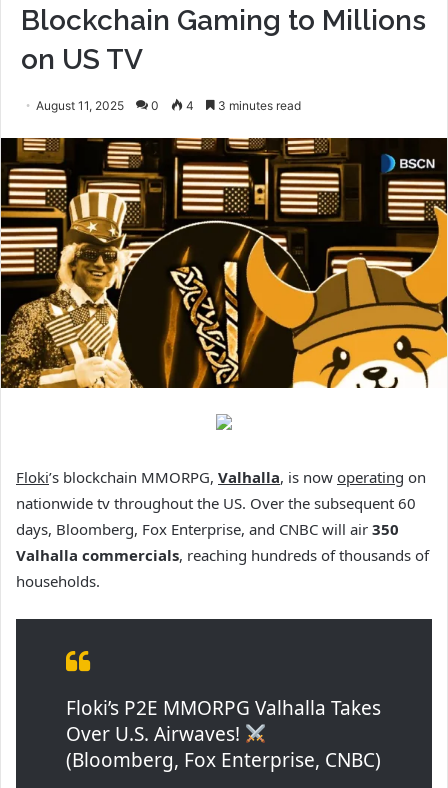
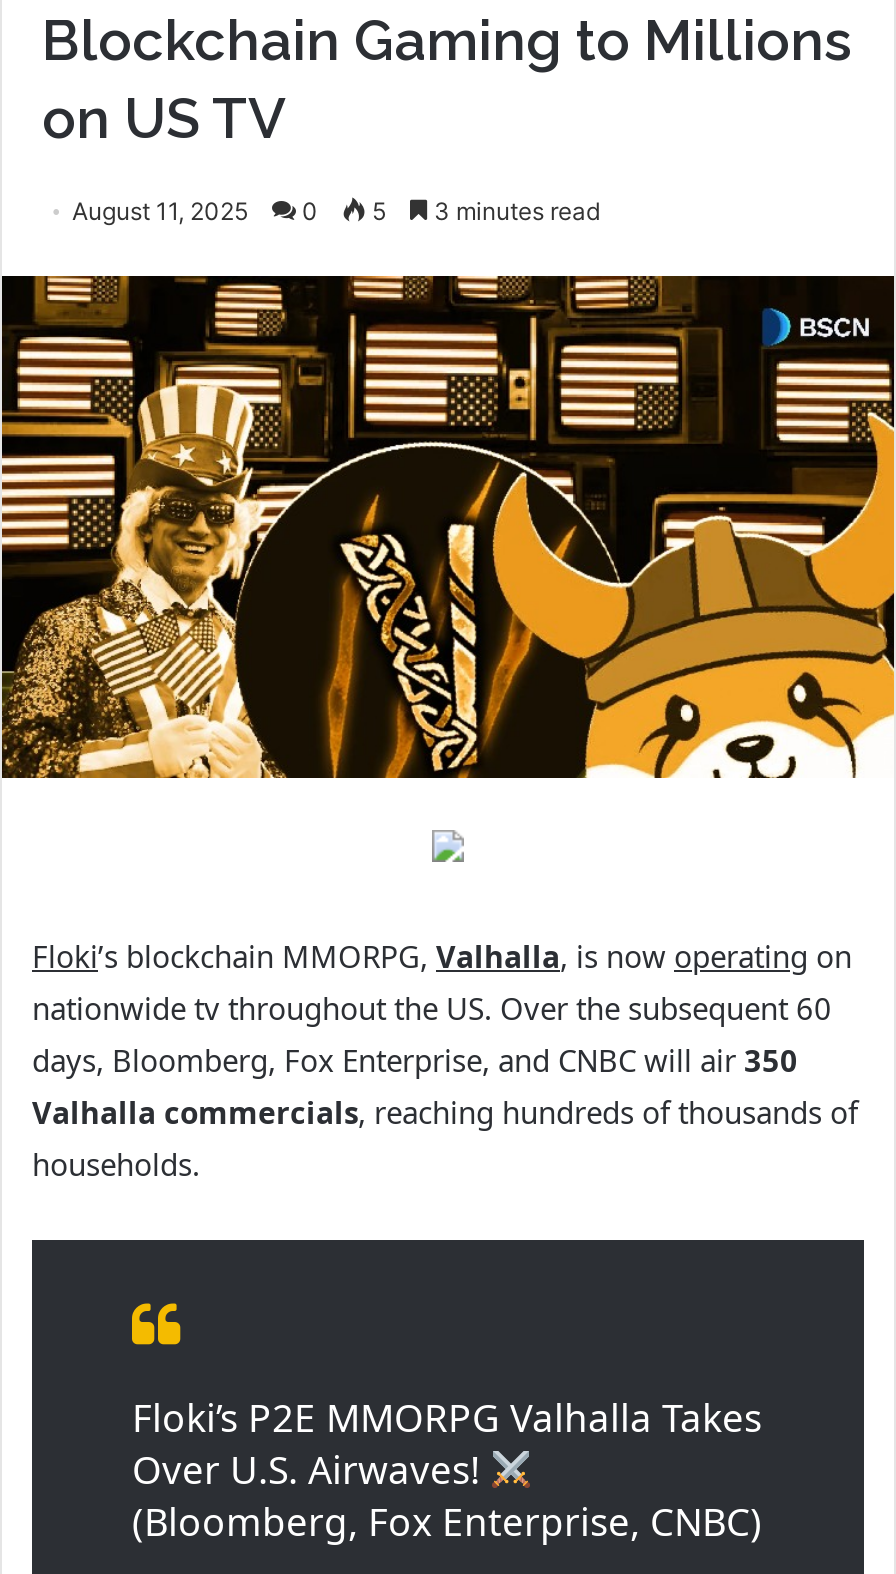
[36,98,301,113] August 11, 2025 0 4 3 minutes read -> [72,196,600,226] August 11, 2025 0 5 3 minutes read

